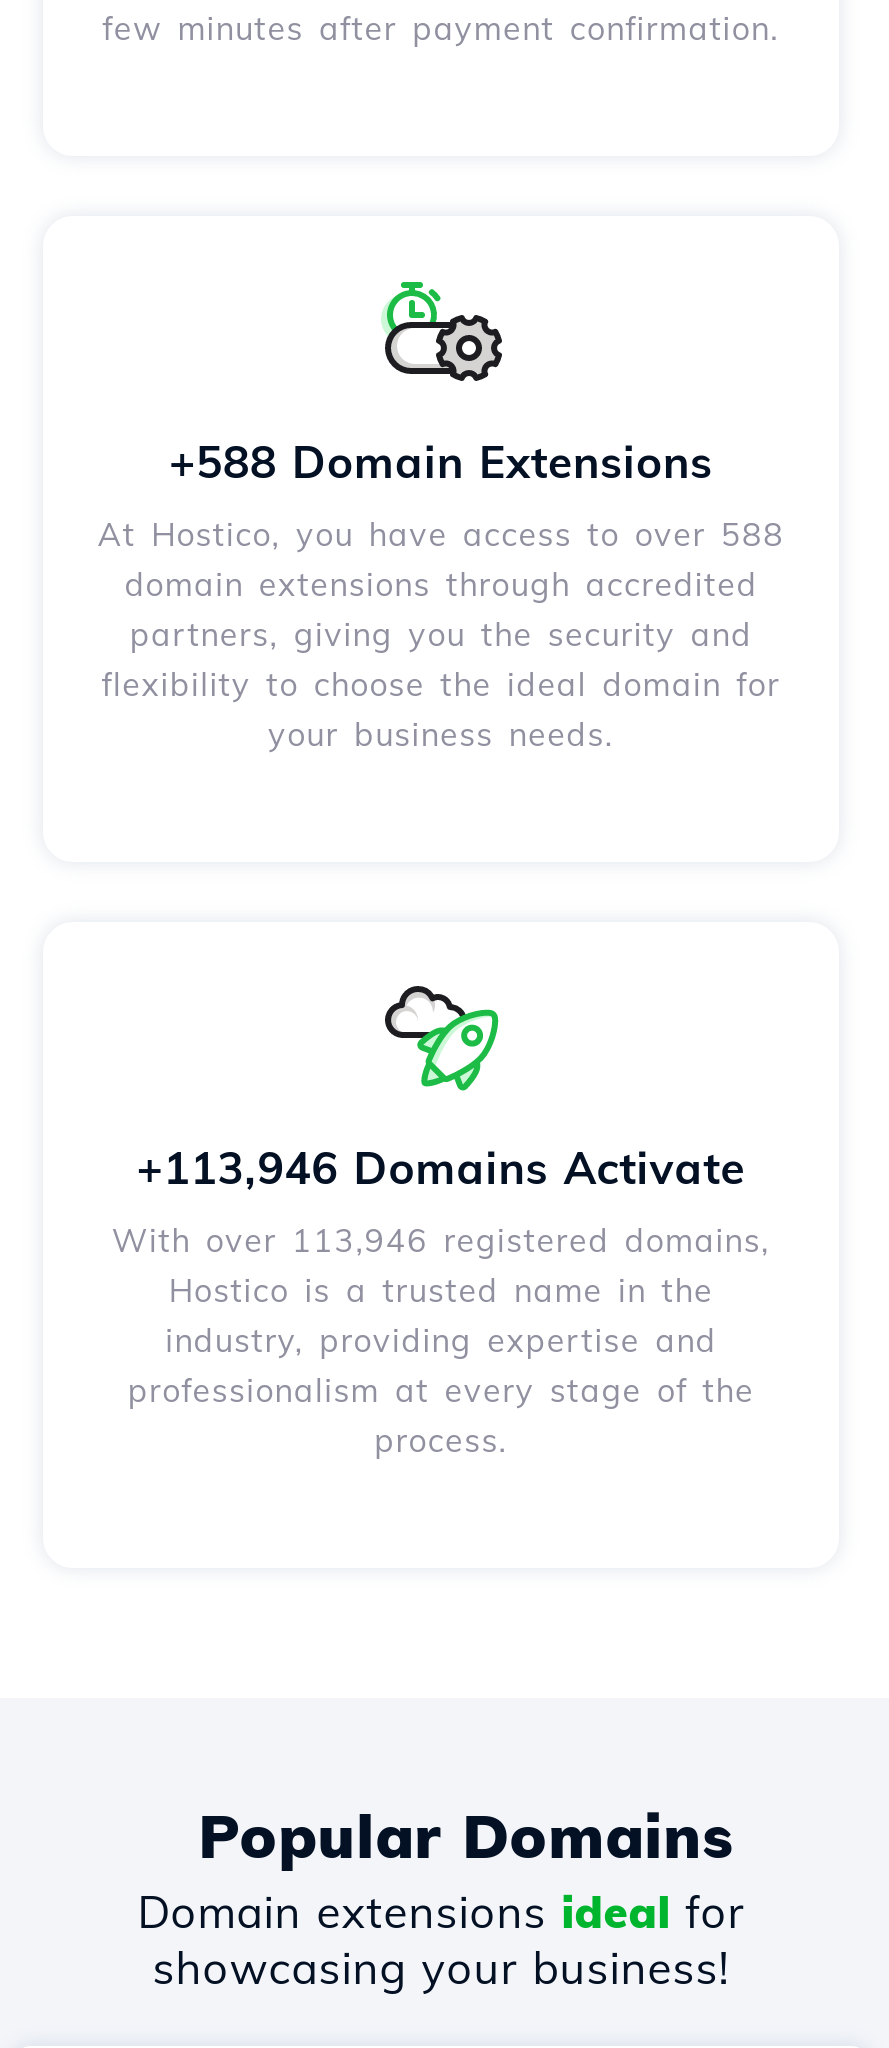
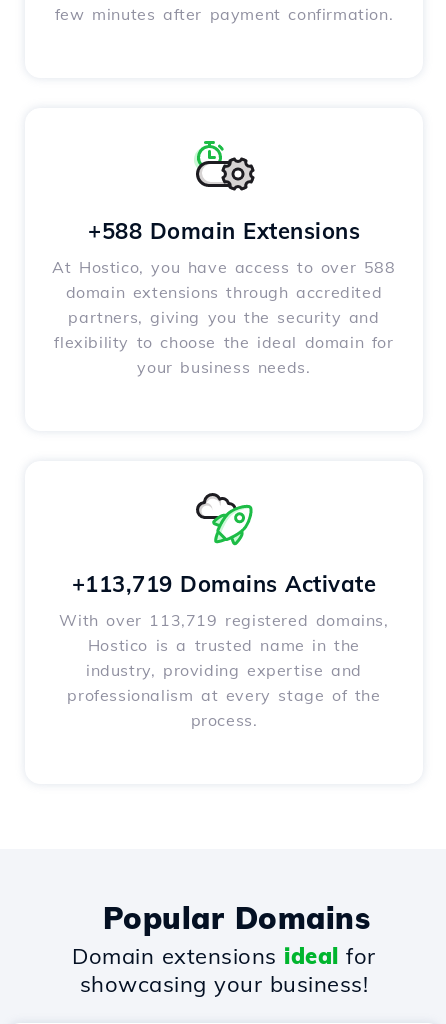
[137,1140,745,1196] +113,946 Domains Activate -> [72,570,376,598] +113,719 Domains Activate
[112,1220,770,1260] With over 113,946 registered domains, -> [59,610,389,630] With over 113,719 registered domains,

